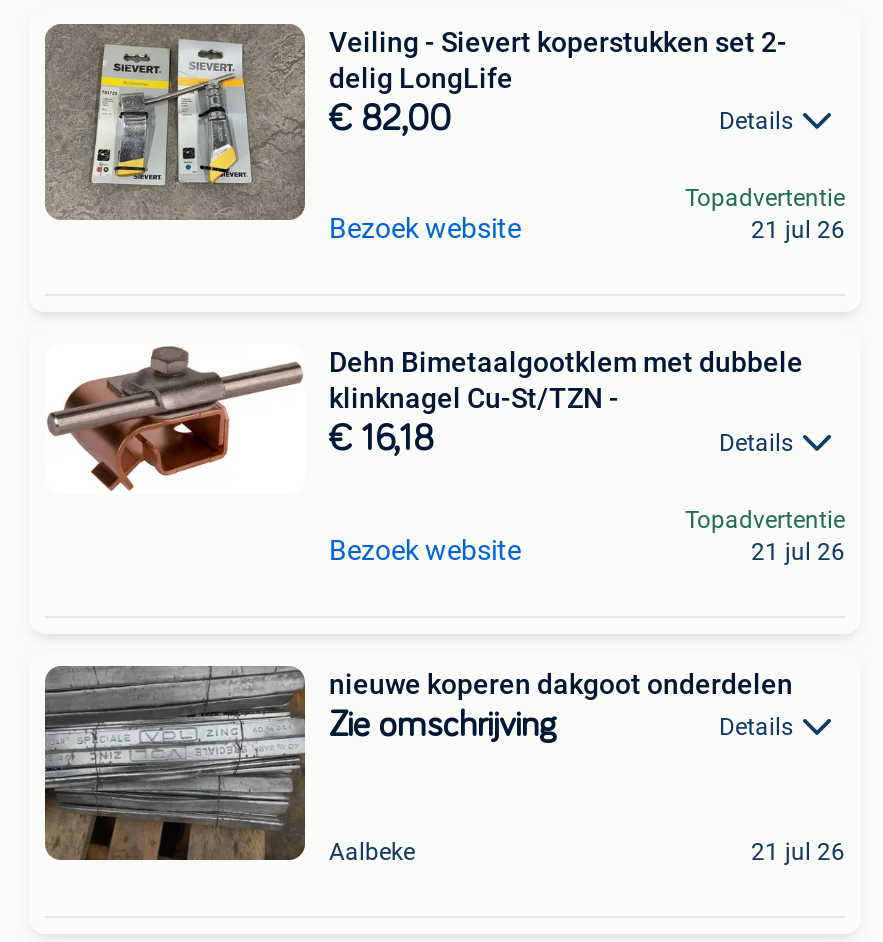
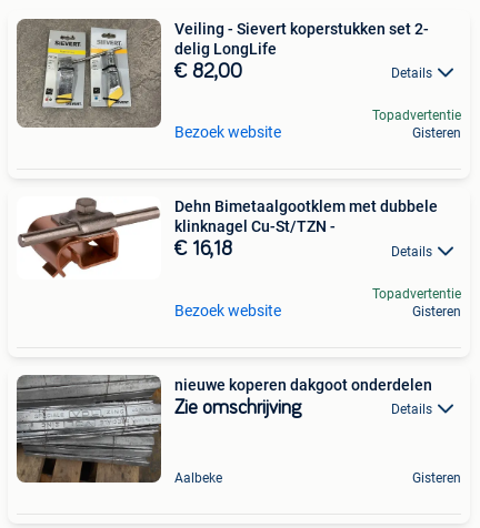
[751,217,845,245] 21 jul 26 -> [412,126,461,141] Gisteren
[751,537,845,565] 21 jul 26 -> [412,304,461,319] Gisteren
[751,839,845,867] 21 jul 26 -> [412,471,461,486] Gisteren

